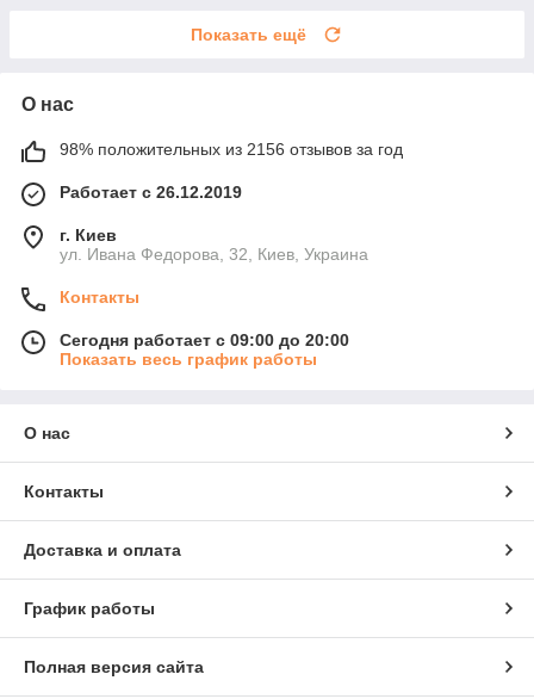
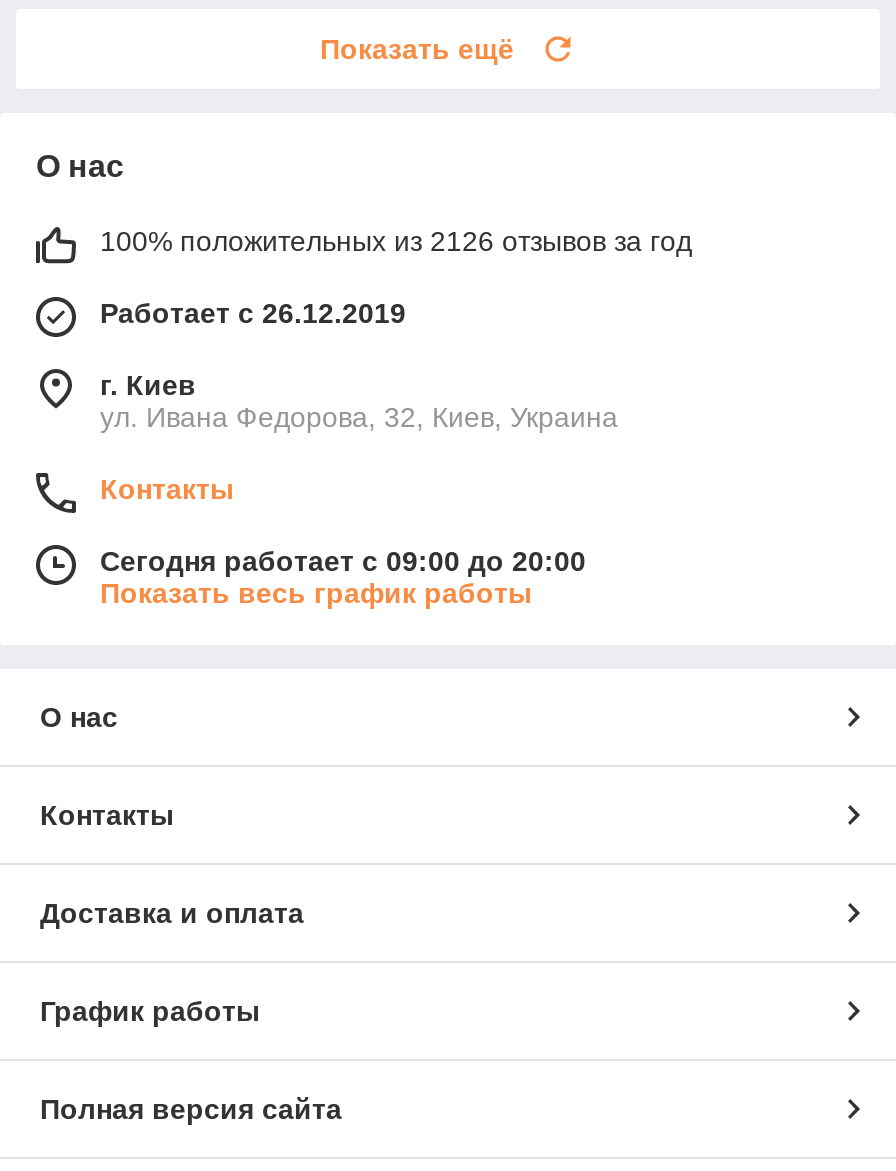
[60,140,403,159] 98% положительных из 2156 отзывов за год -> [100,225,692,257] 100% положительных из 2126 отзывов за год

